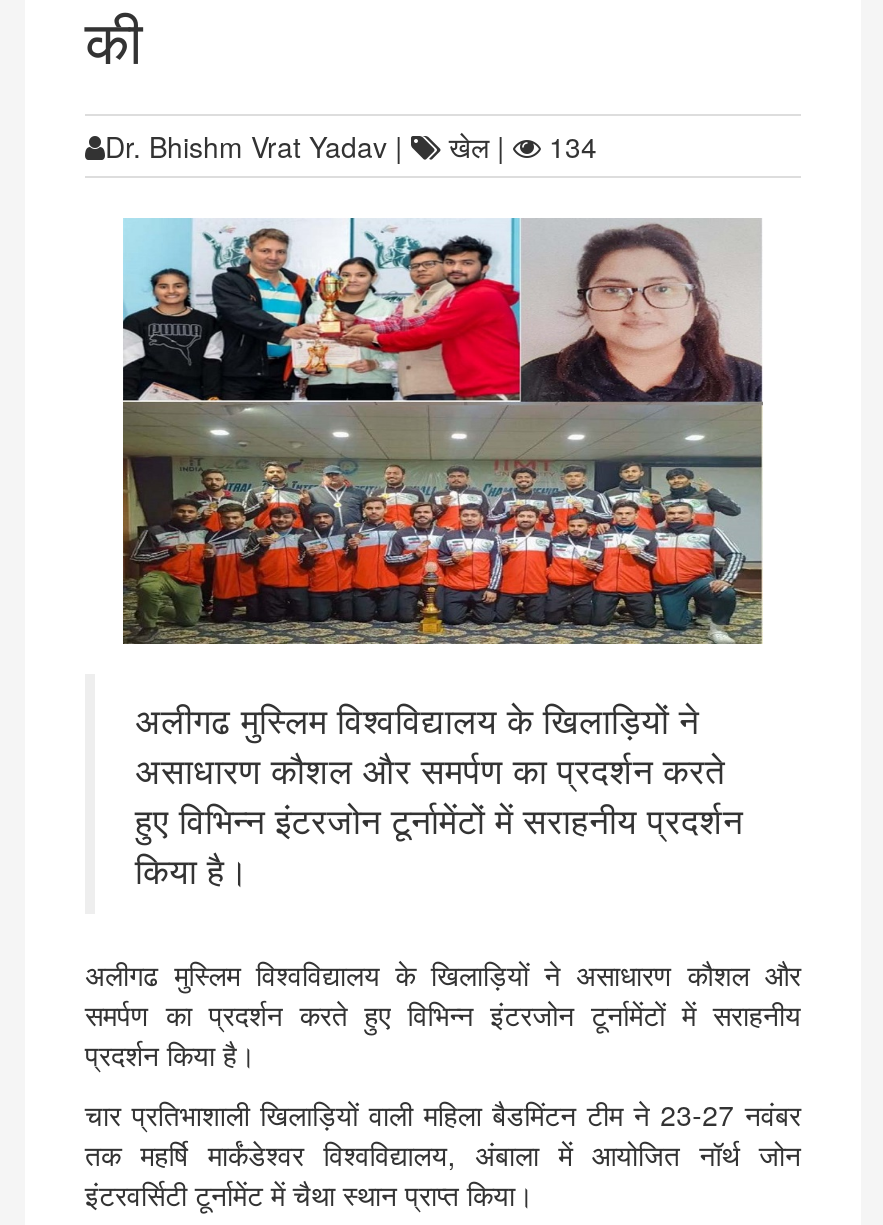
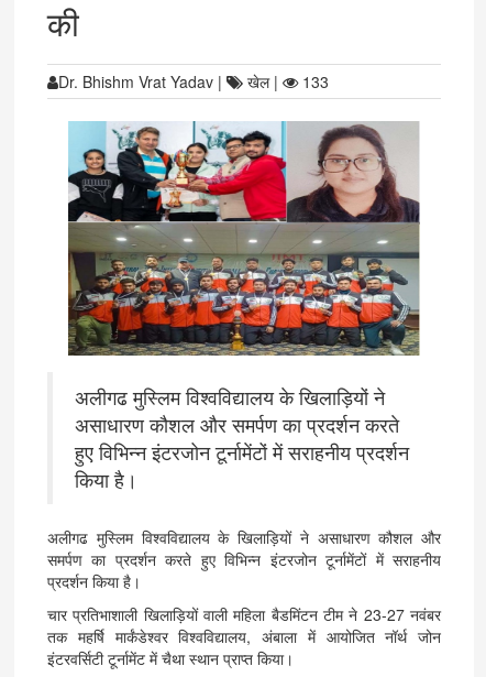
[541,126,597,166] 134 -> [298,70,329,92] 133

